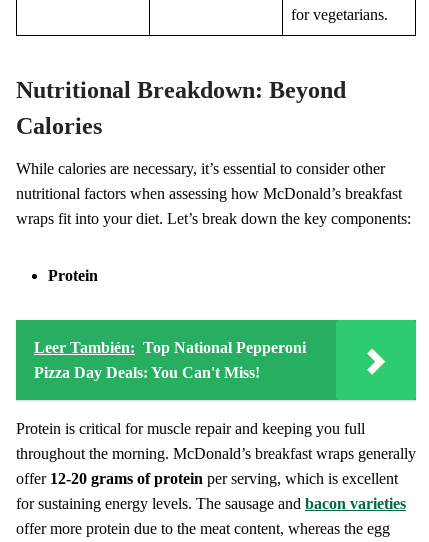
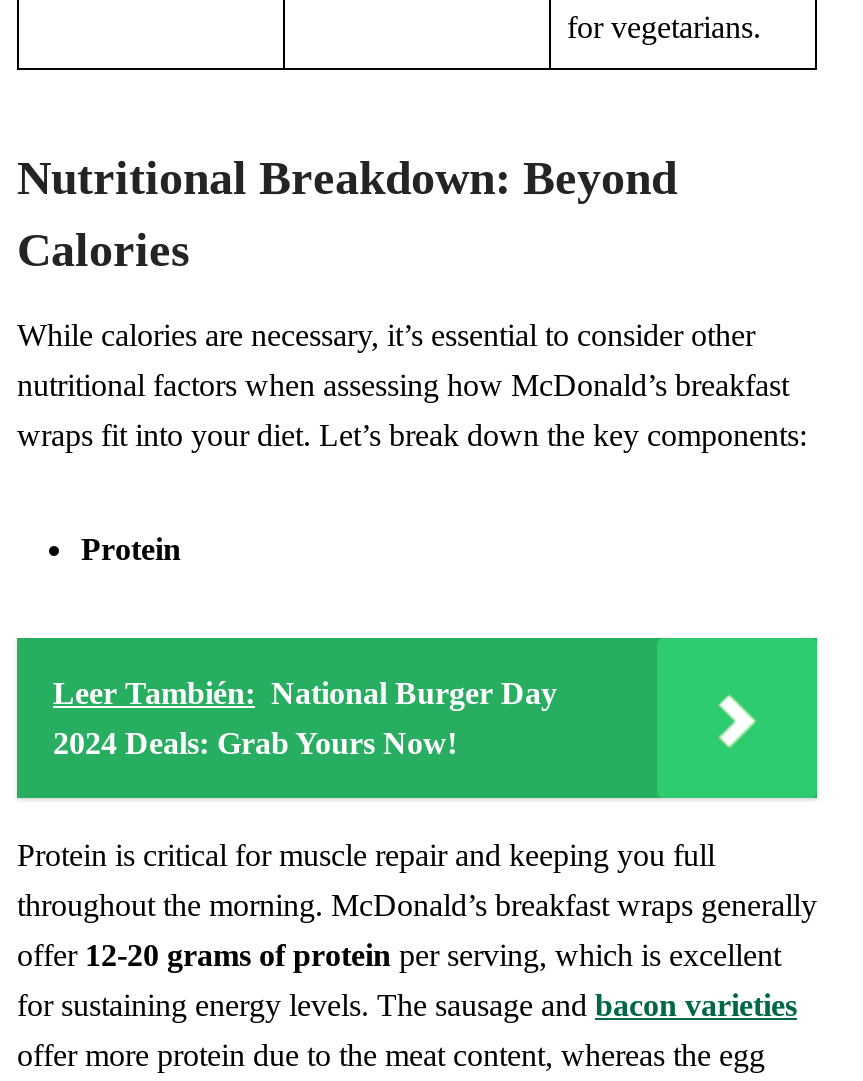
[34,339,306,356] Leer También: Top National Pepperoni -> [53,676,557,710] Leer También: National Burger Day
[34,364,260,381] Pizza Day Deals: You Can't Miss! -> [53,726,457,760] 2024 Deals: Grab Yours Now!

